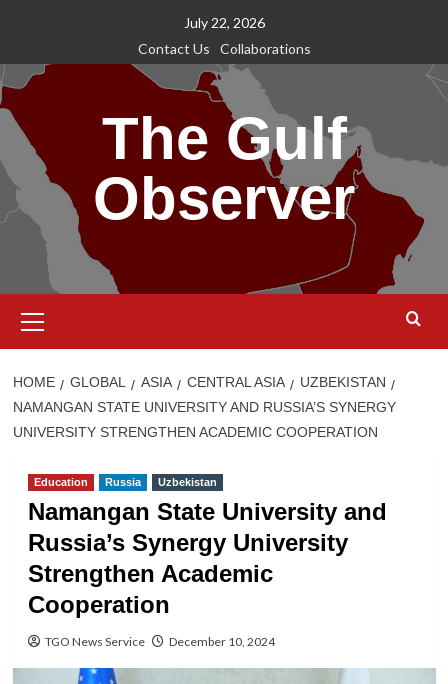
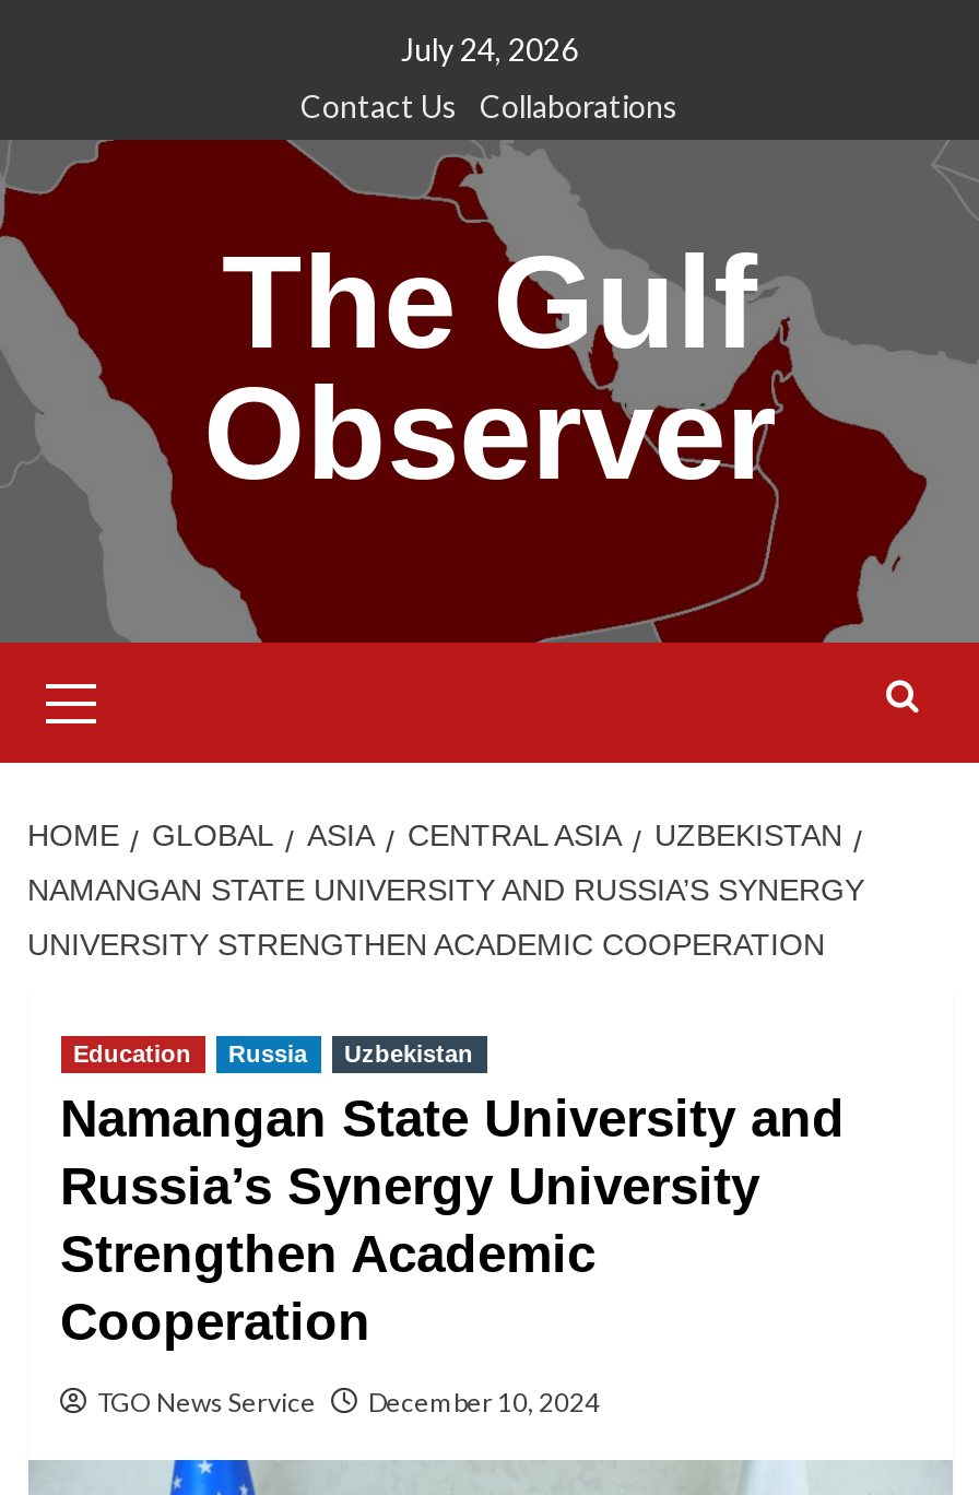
[183,14,264,31] July 22, 2026 -> [401,31,578,68] July 24, 2026

